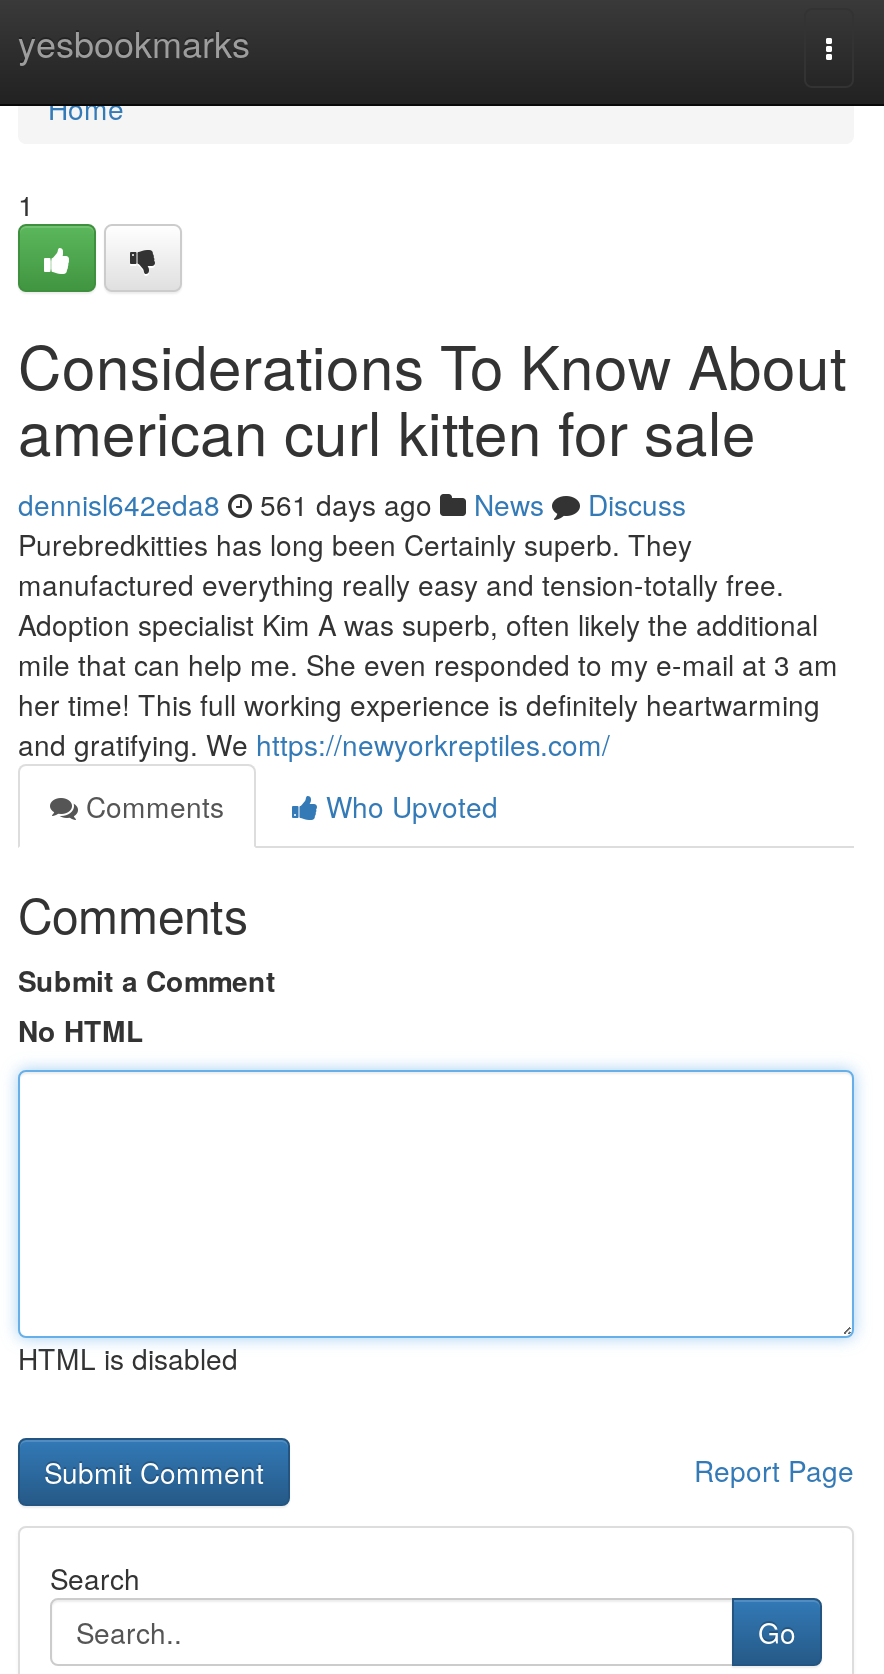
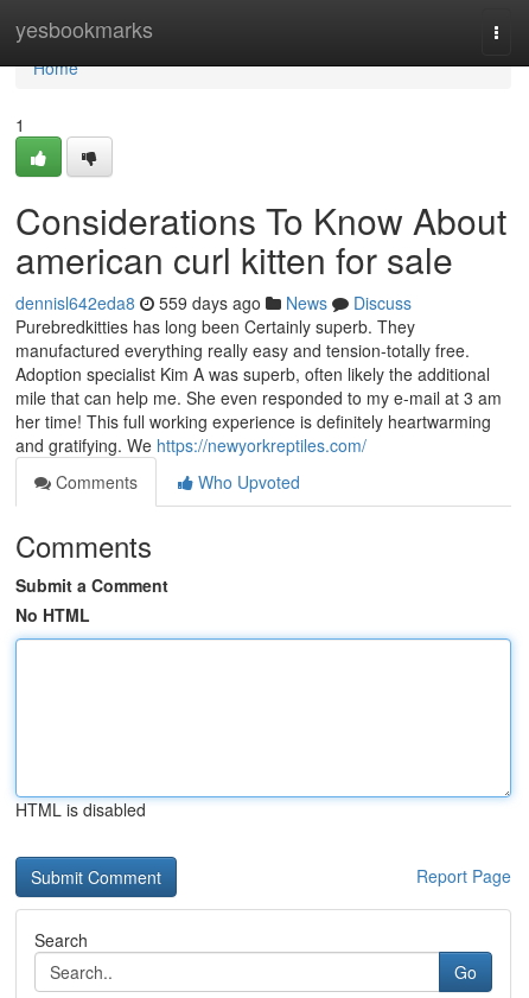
[18,484,686,524] dennisl642eda8 561 days ago News Discuss -> [15,291,412,314] dennisl642eda8 559 days ago News Discuss

